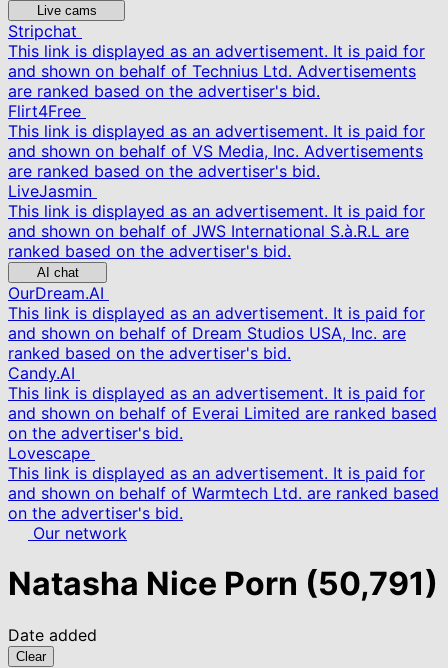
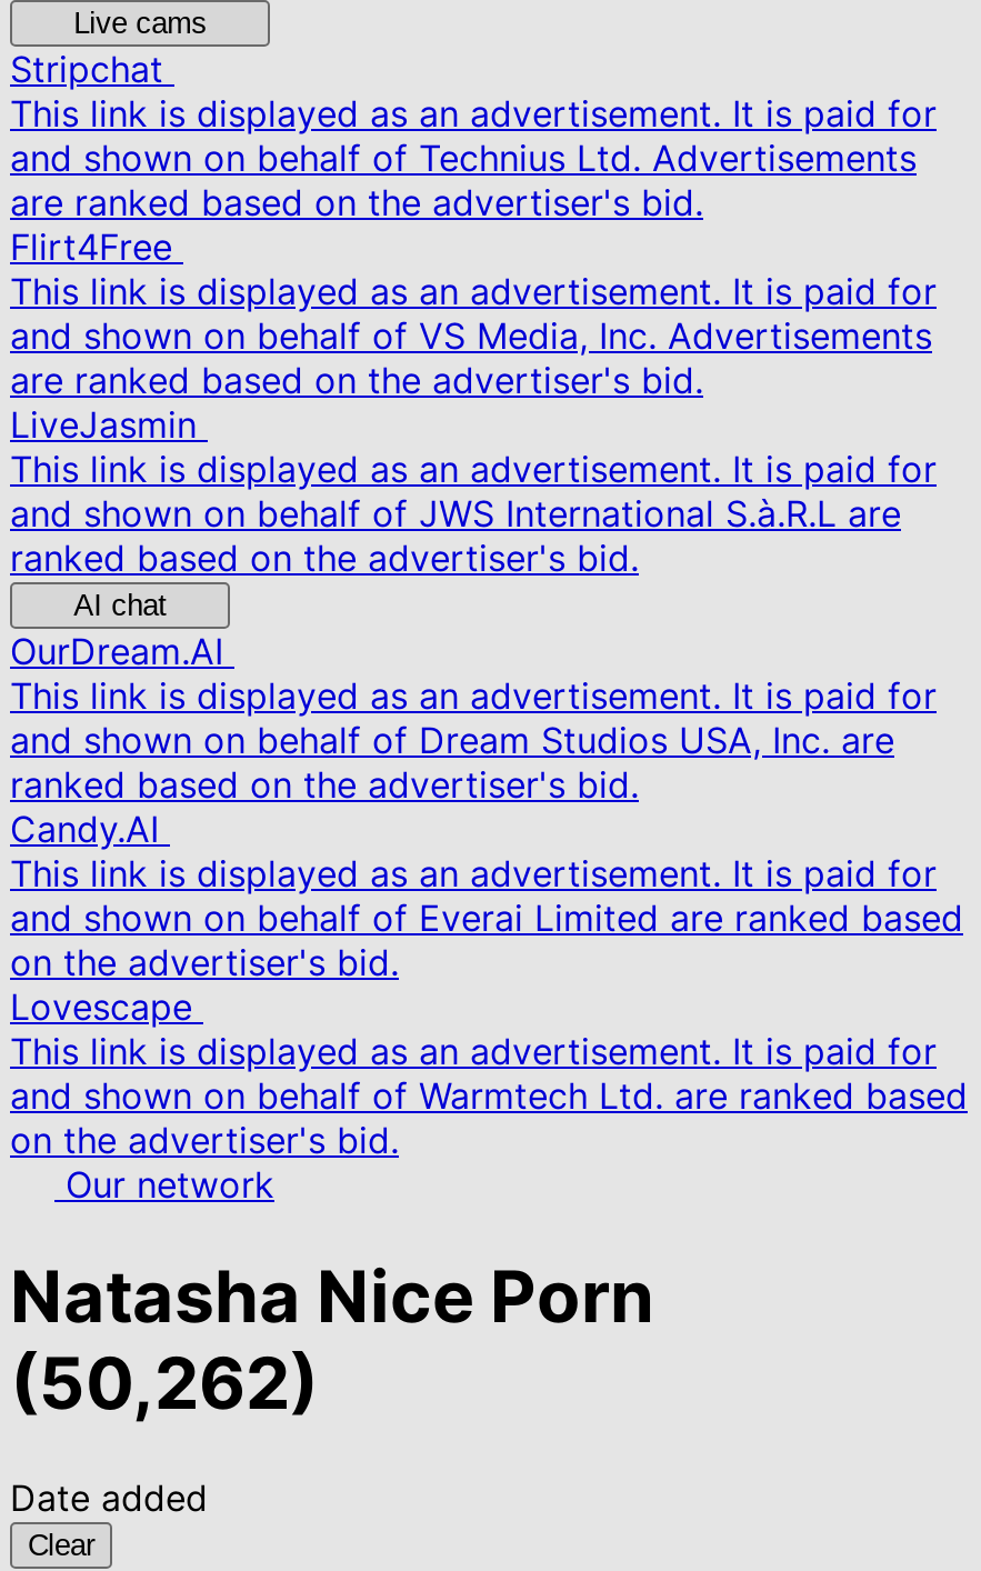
[8,564,438,603] Natasha Nice Porn (50,791) -> [10,1254,654,1427] Natasha Nice Porn | (50,262)

